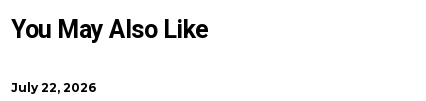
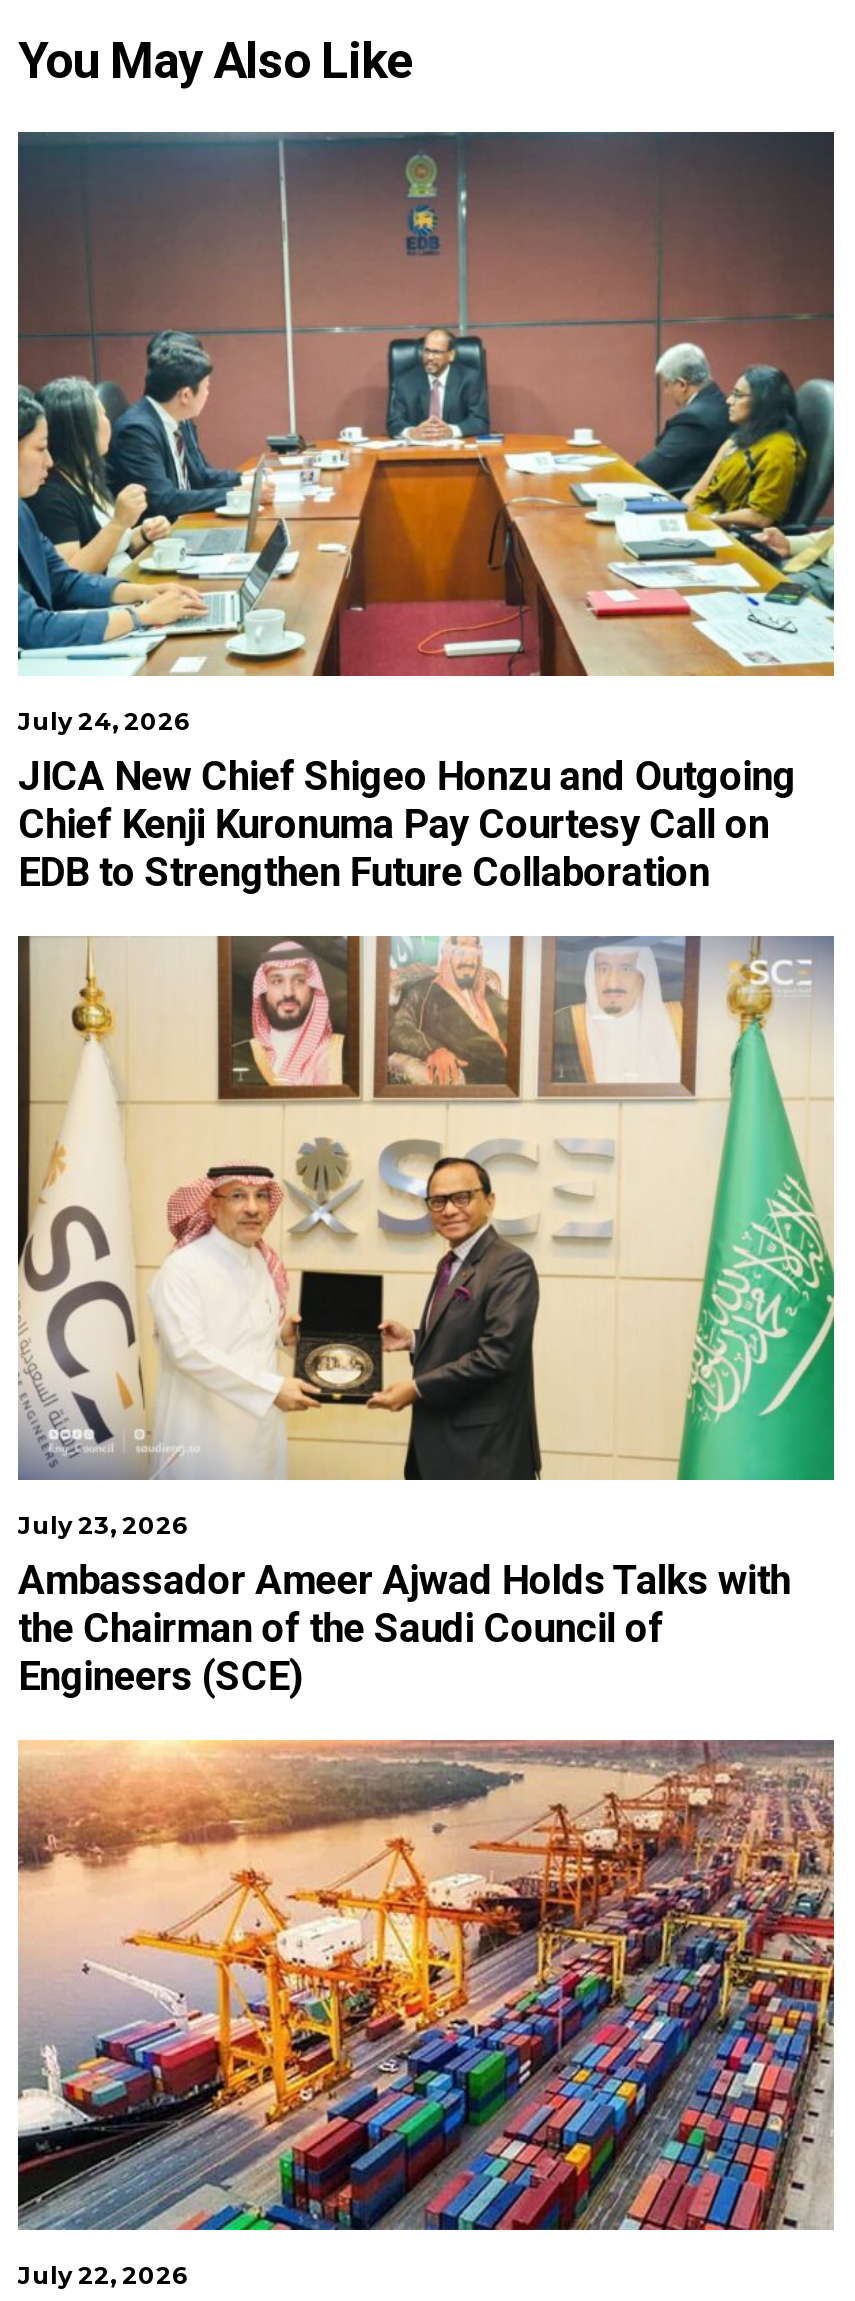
none -> [16,130,836,897] [image] | July 24, 2026 | JICA New Chief Shigeo Honzu and Outgoing | Chief Kenji Kuronuma Pay Courtesy Call on | EDB to Strengthen Future Collaboration
none -> [16,934,836,1701] [image] | July 23, 2026 | Ambassador Ameer Ajwad Holds Talks with | the Chairman of the Saudi Council of | Engineers (SCE)
none -> [16,1738,836,2232] [image]

